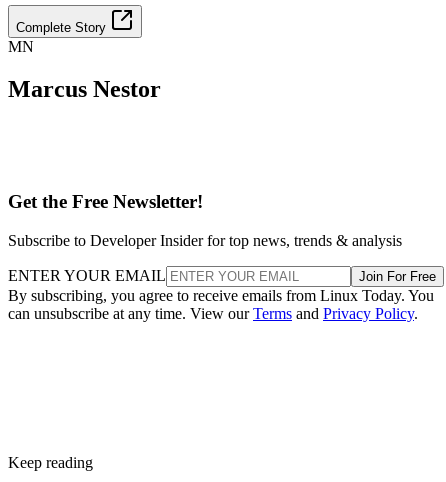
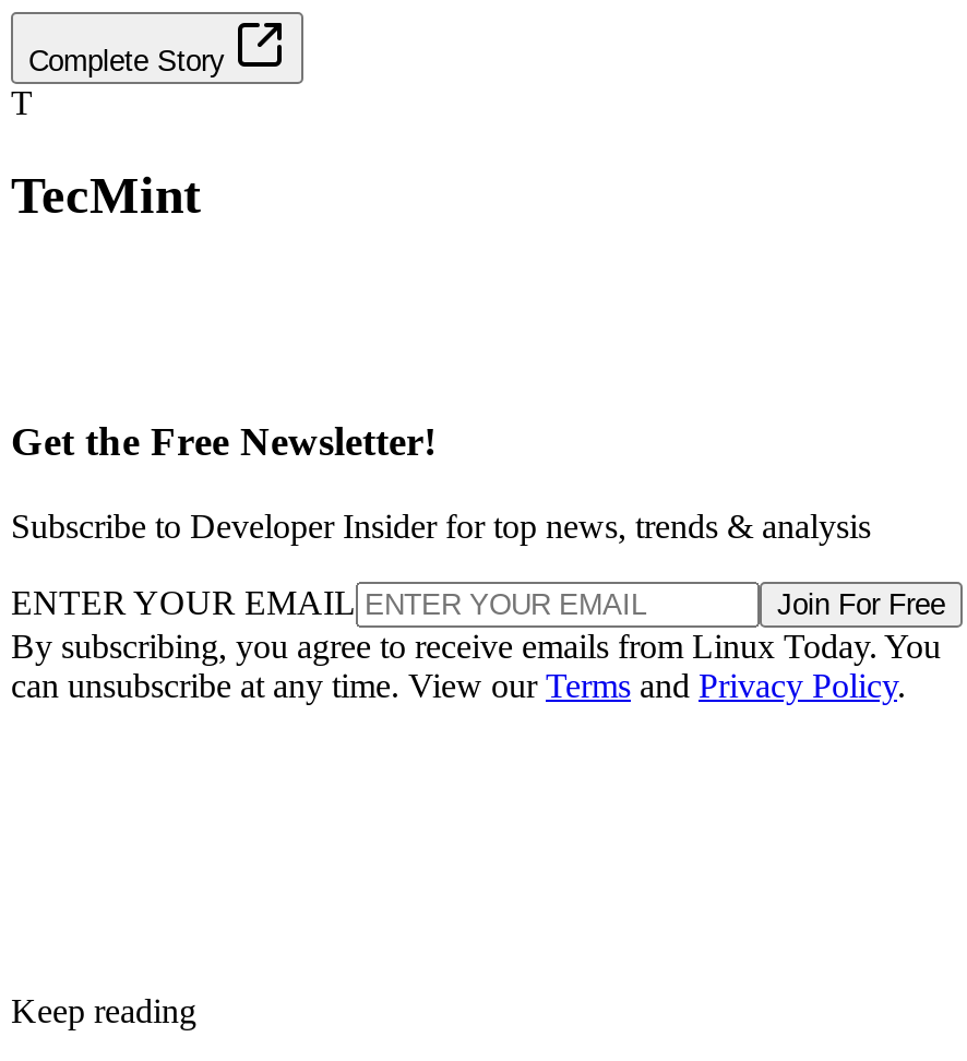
[8,38,34,55] MN -> [11,83,33,121] T
[8,76,161,102] Marcus Nestor -> [11,166,201,223] TecMint

